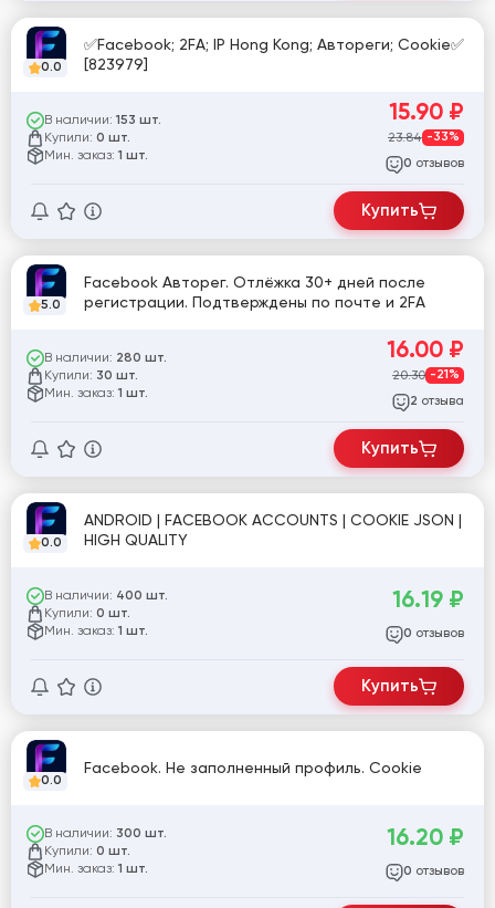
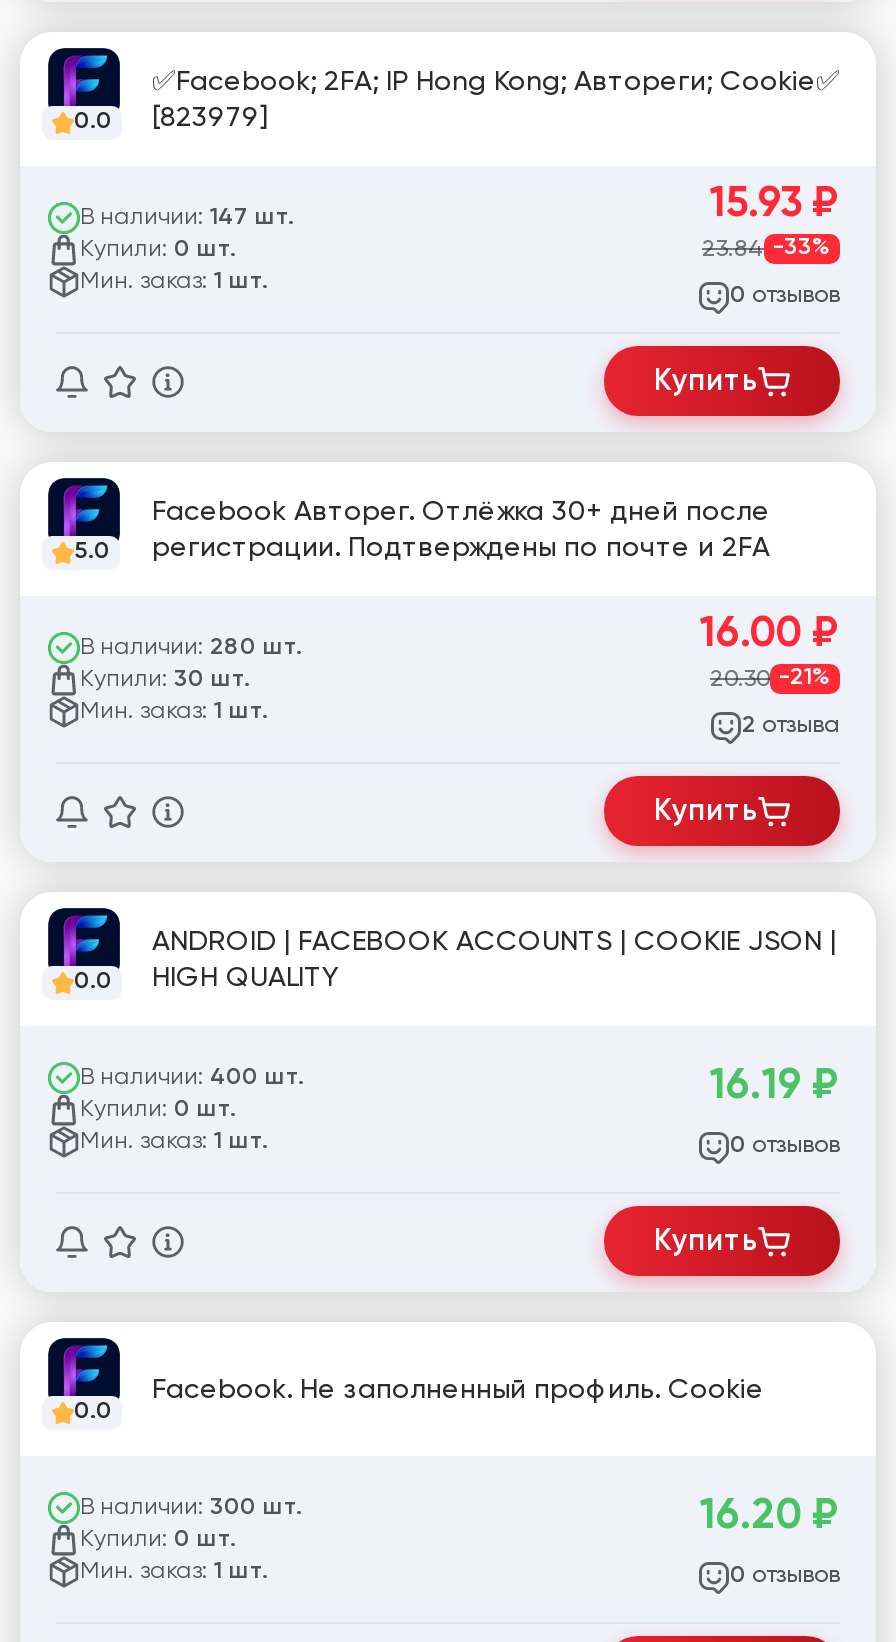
[389,97,464,126] 15.90 ₽ -> [710,176,840,228] 15.93 ₽
[44,112,161,128] В наличии: 153 шт. -> [80,203,294,231] В наличии: 147 шт.

